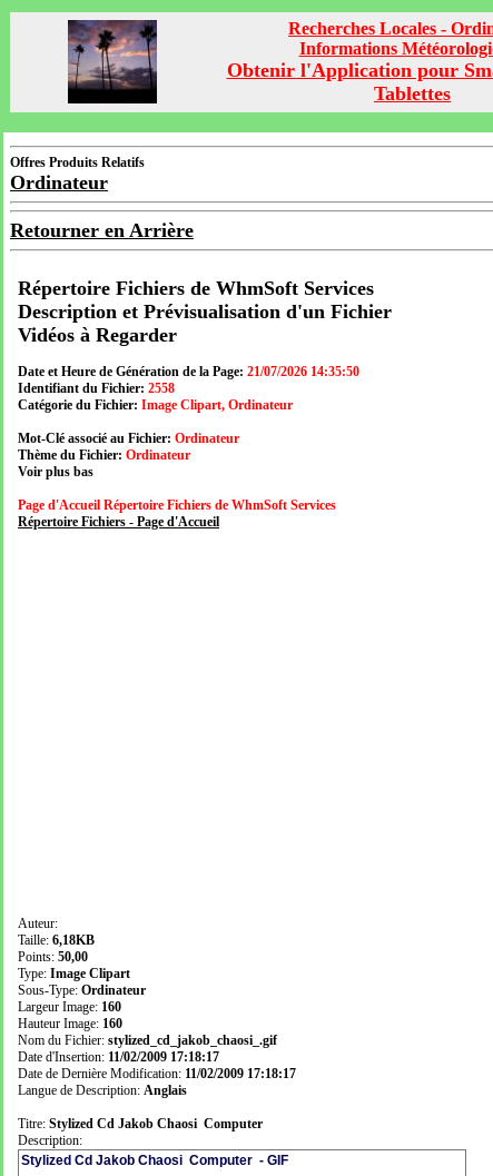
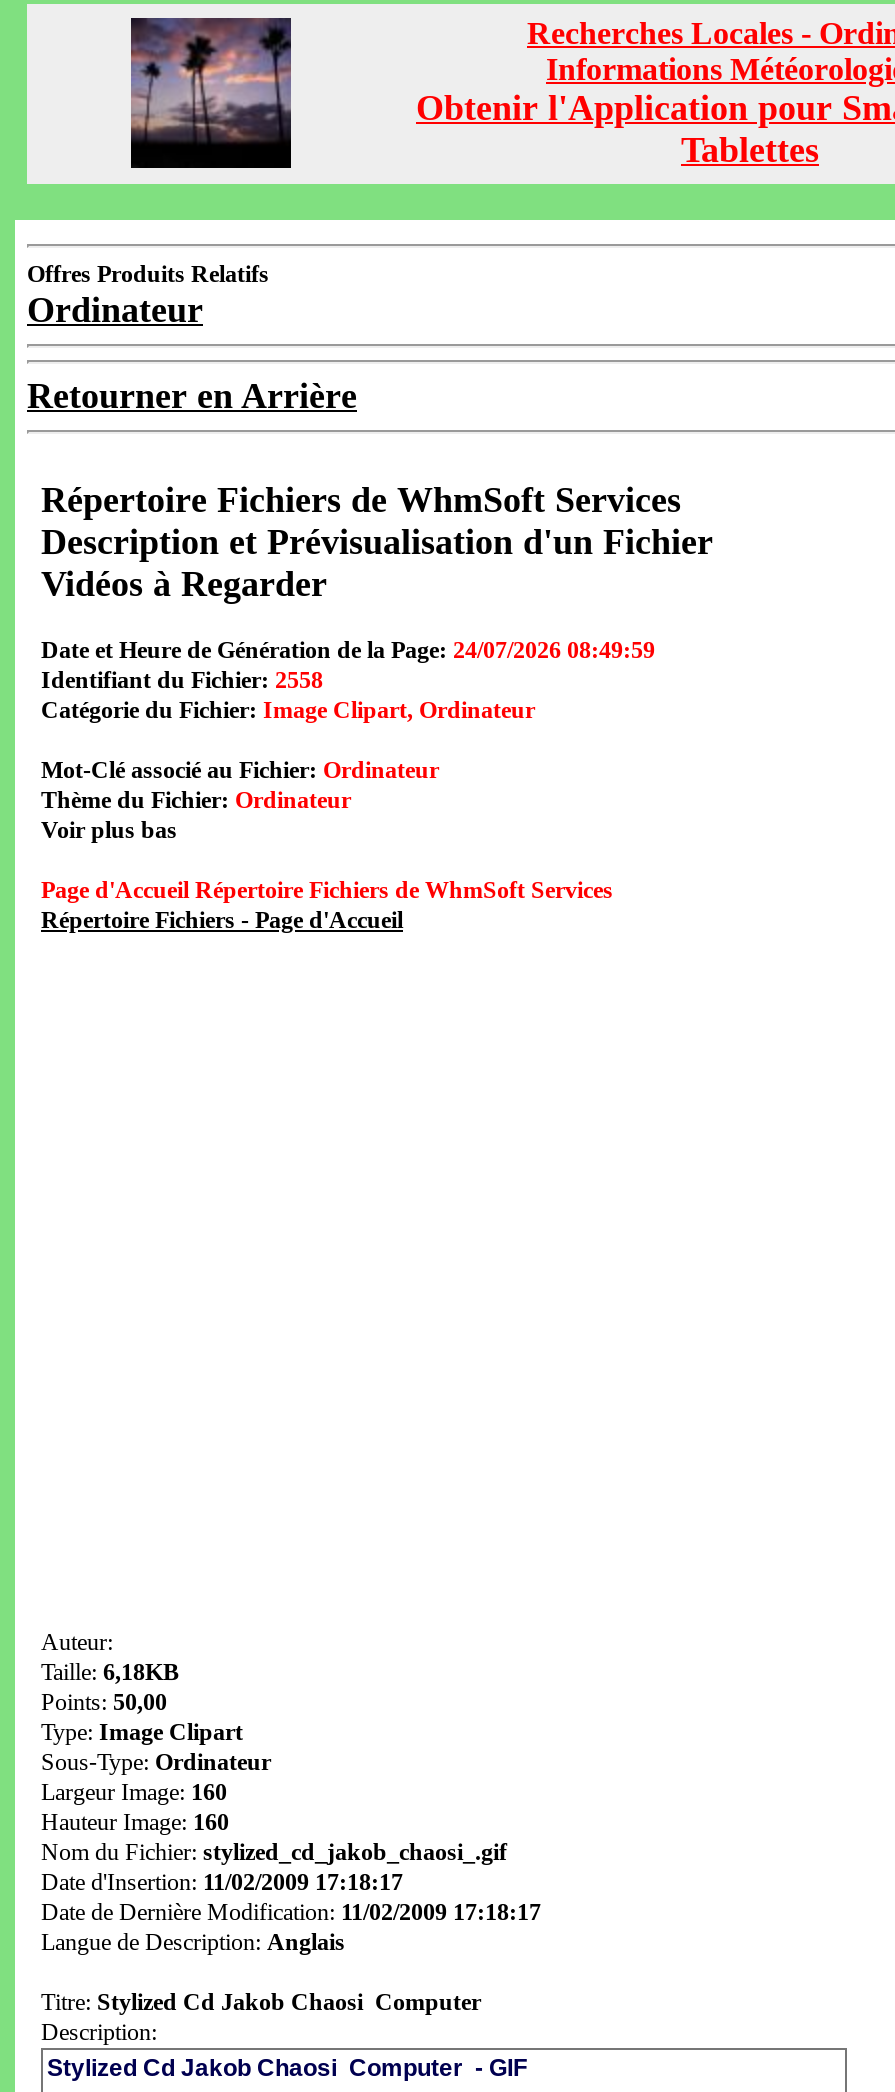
[18,364,359,379] Date et Heure de Génération de la Page: 21/07/2026 14:35:50 -> [41,636,655,664] Date et Heure de Génération de la Page: 24/07/2026 08:49:59

